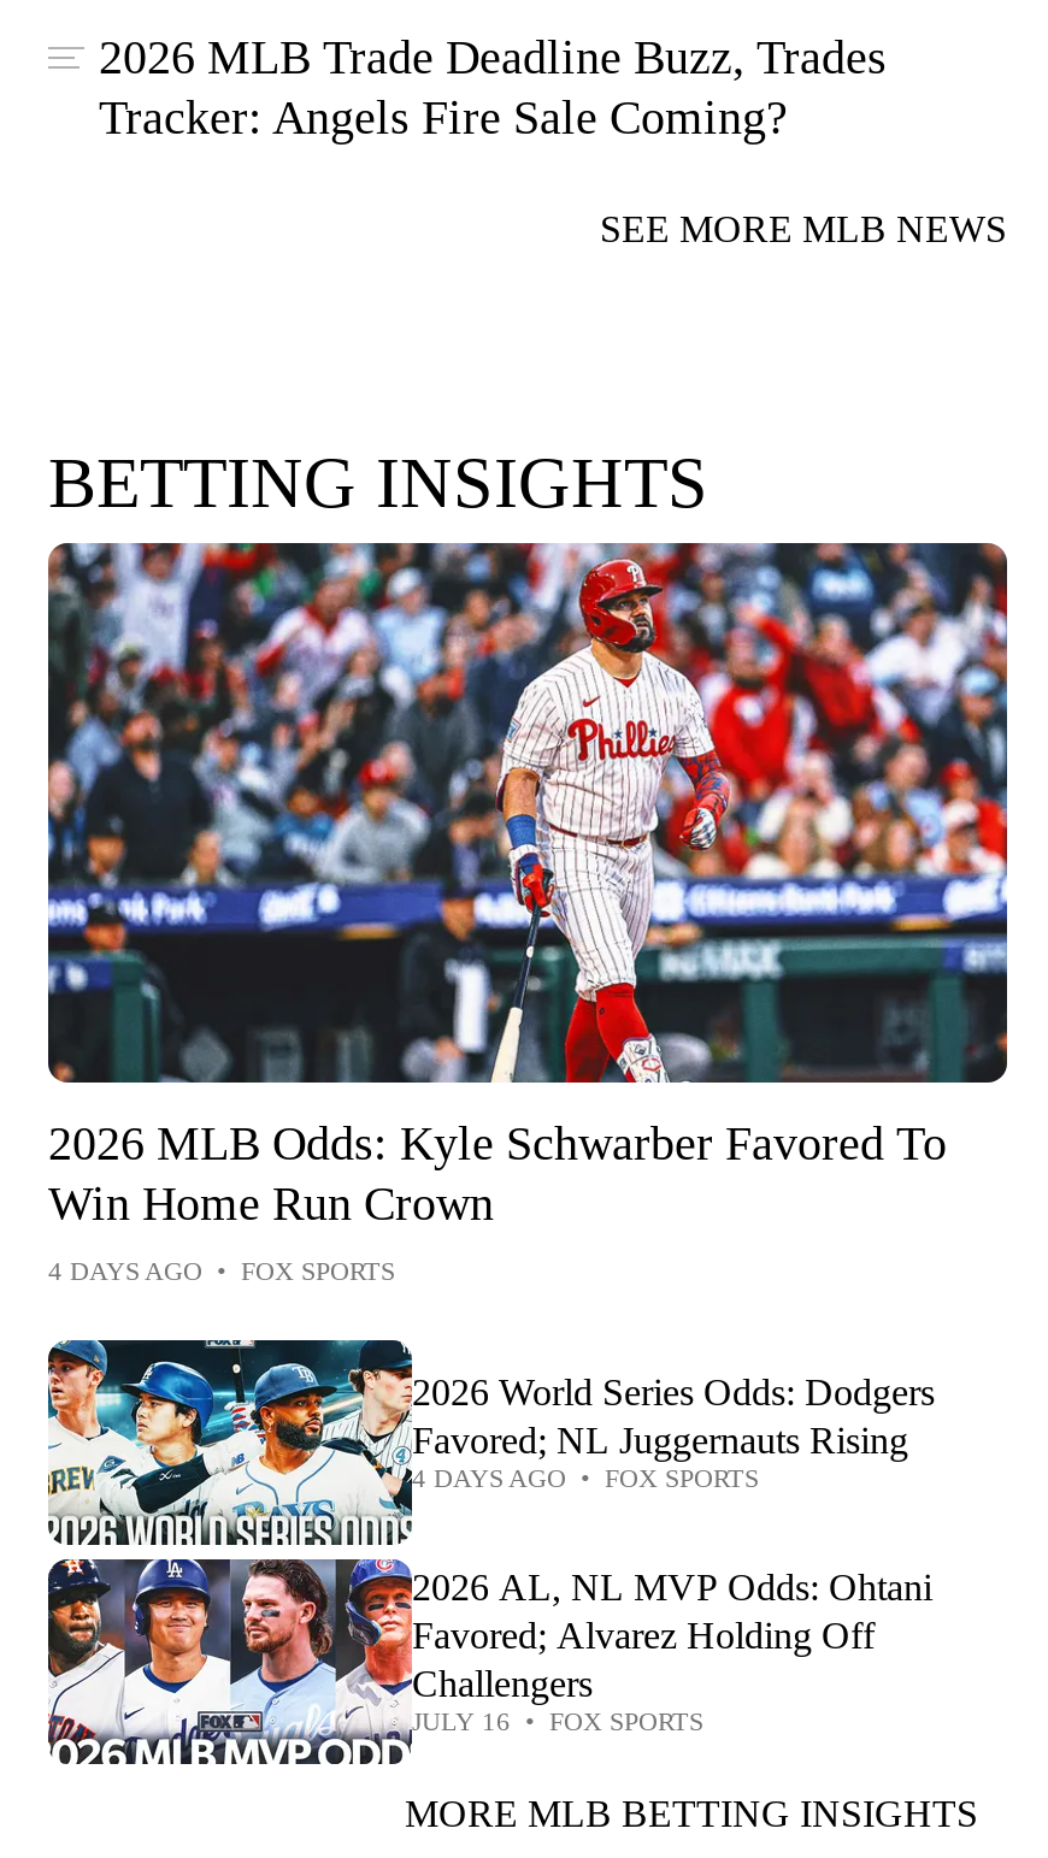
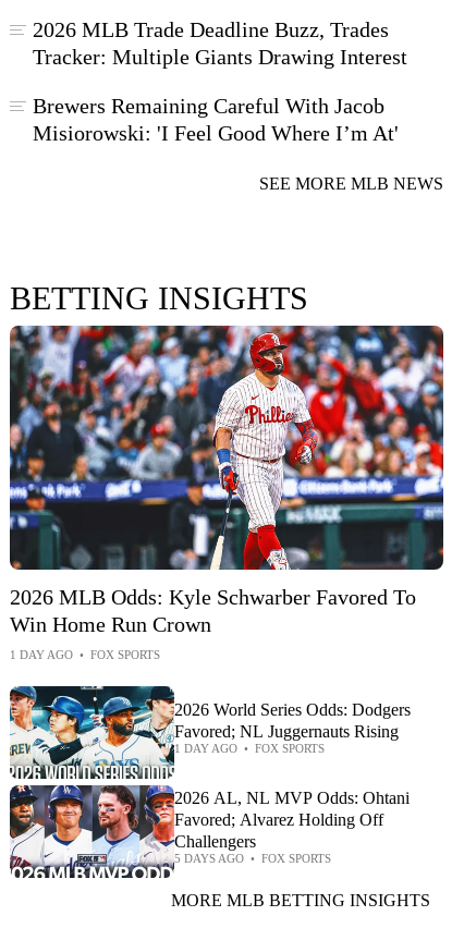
[99,90,788,143] Tracker: Angels Fire Sale Coming? -> [33,44,407,145] Tracker: Multiple Giants Drawing Interest | Brewers Remaining Careful With Jacob | Misiorowski: 'I Feel Good Where I’m At'
[48,1255,395,1284] 4 DAYS AGO • FOX SPORTS -> [10,648,160,661] 1 DAY AGO • FOX SPORTS
[412,1462,759,1491] 4 DAYS AGO • FOX SPORTS -> [174,741,325,754] 1 DAY AGO • FOX SPORTS
[412,1705,703,1734] JULY 16 • FOX SPORTS -> [174,851,331,864] 5 DAYS AGO • FOX SPORTS

